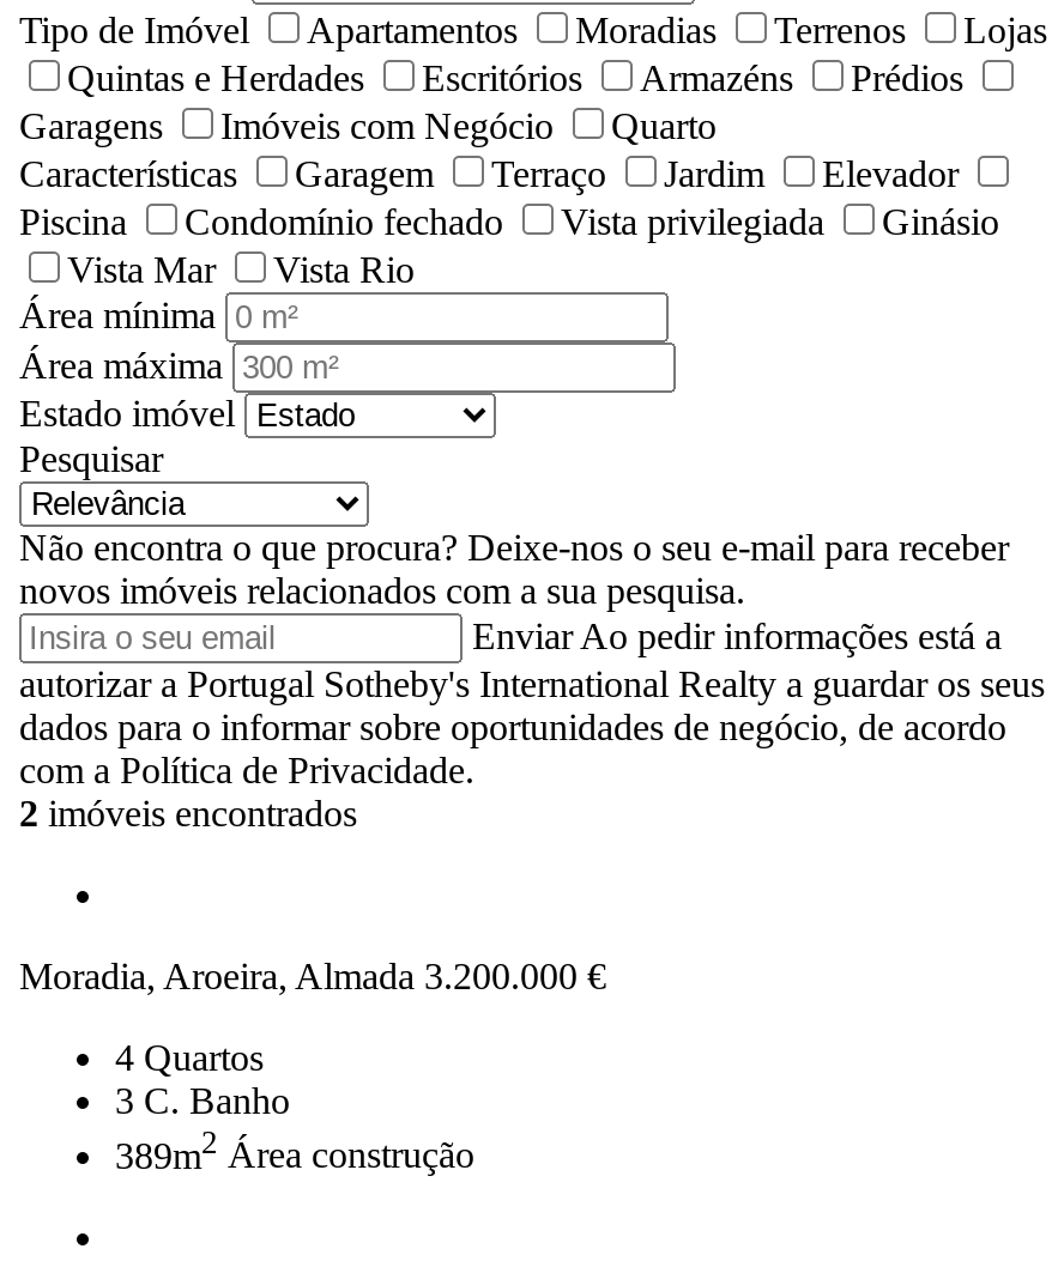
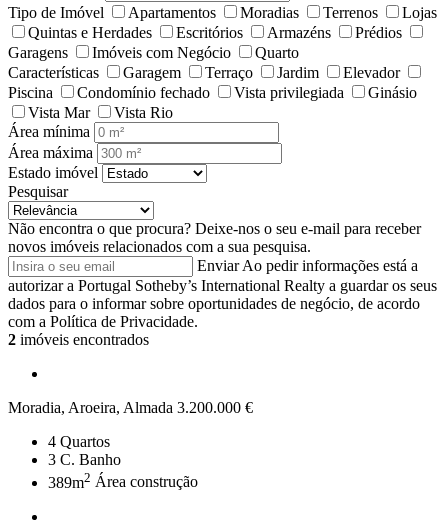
[19,664,1045,705] autorizar a Portugal Sotheby's International Realty a guardar os seus -> [8,277,437,294] autorizar a Portugal Sotheby’s International Realty a guardar os seus

